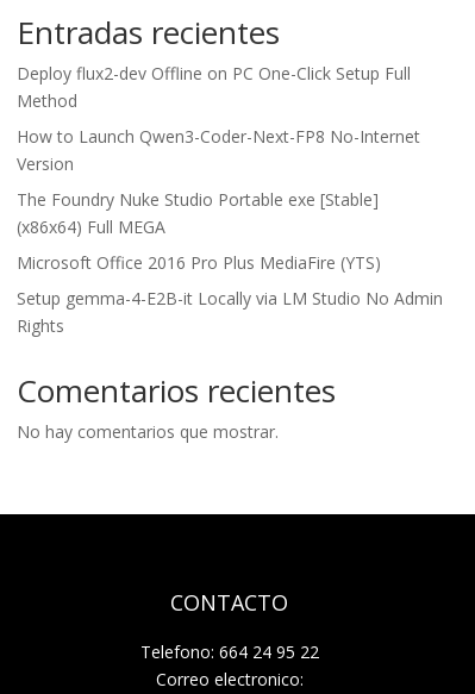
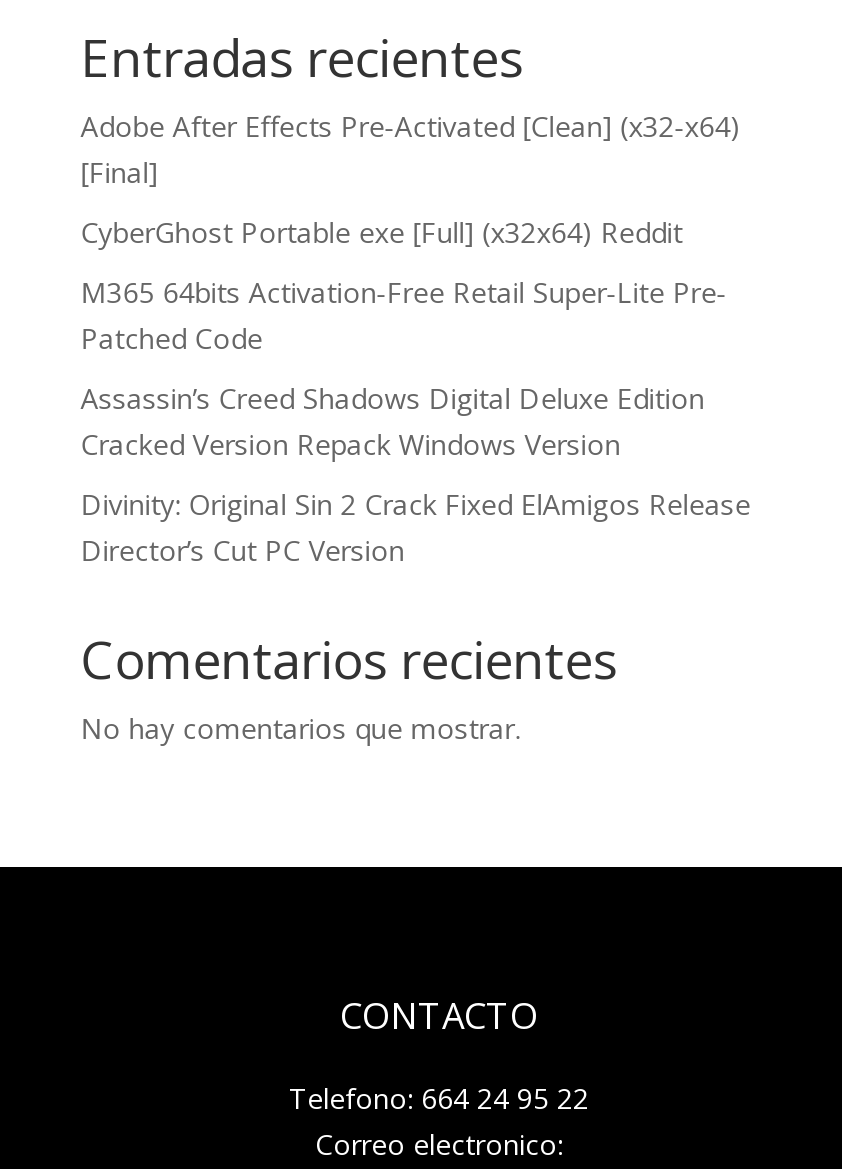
[16,62,410,112] Deploy flux2-dev Offline on PC One-Click Setup Full | Method -> [81,107,741,191] Adobe After Effects Pre-Activated [Clean] (x32-x64) | [Final]
[16,125,420,175] How to Launch Qwen3-Coder-Next-FP8 No-Internet | Version -> [81,213,683,251] CyberGhost Portable exe [Full] (x32x64) Reddit
[16,188,378,238] The Foundry Nuke Studio Portable exe [Stable] | (x86x64) Full MEGA -> [81,273,727,357] M365 64bits Activation-Free Retail Super-Lite Pre- | Patched Code
[16,251,381,274] Microsoft Office 2016 Pro Plus MediaFire (YTS) -> [81,379,705,463] Assassin’s Creed Shadows Digital Deluxe Edition | Cracked Version Repack Windows Version
[16,287,443,337] Setup gemma-4-E2B-it Locally via LM Studio No Admin | Rights -> [81,485,751,569] Divinity: Original Sin 2 Crack Fixed ElAmigos Release | Director’s Cut PC Version

